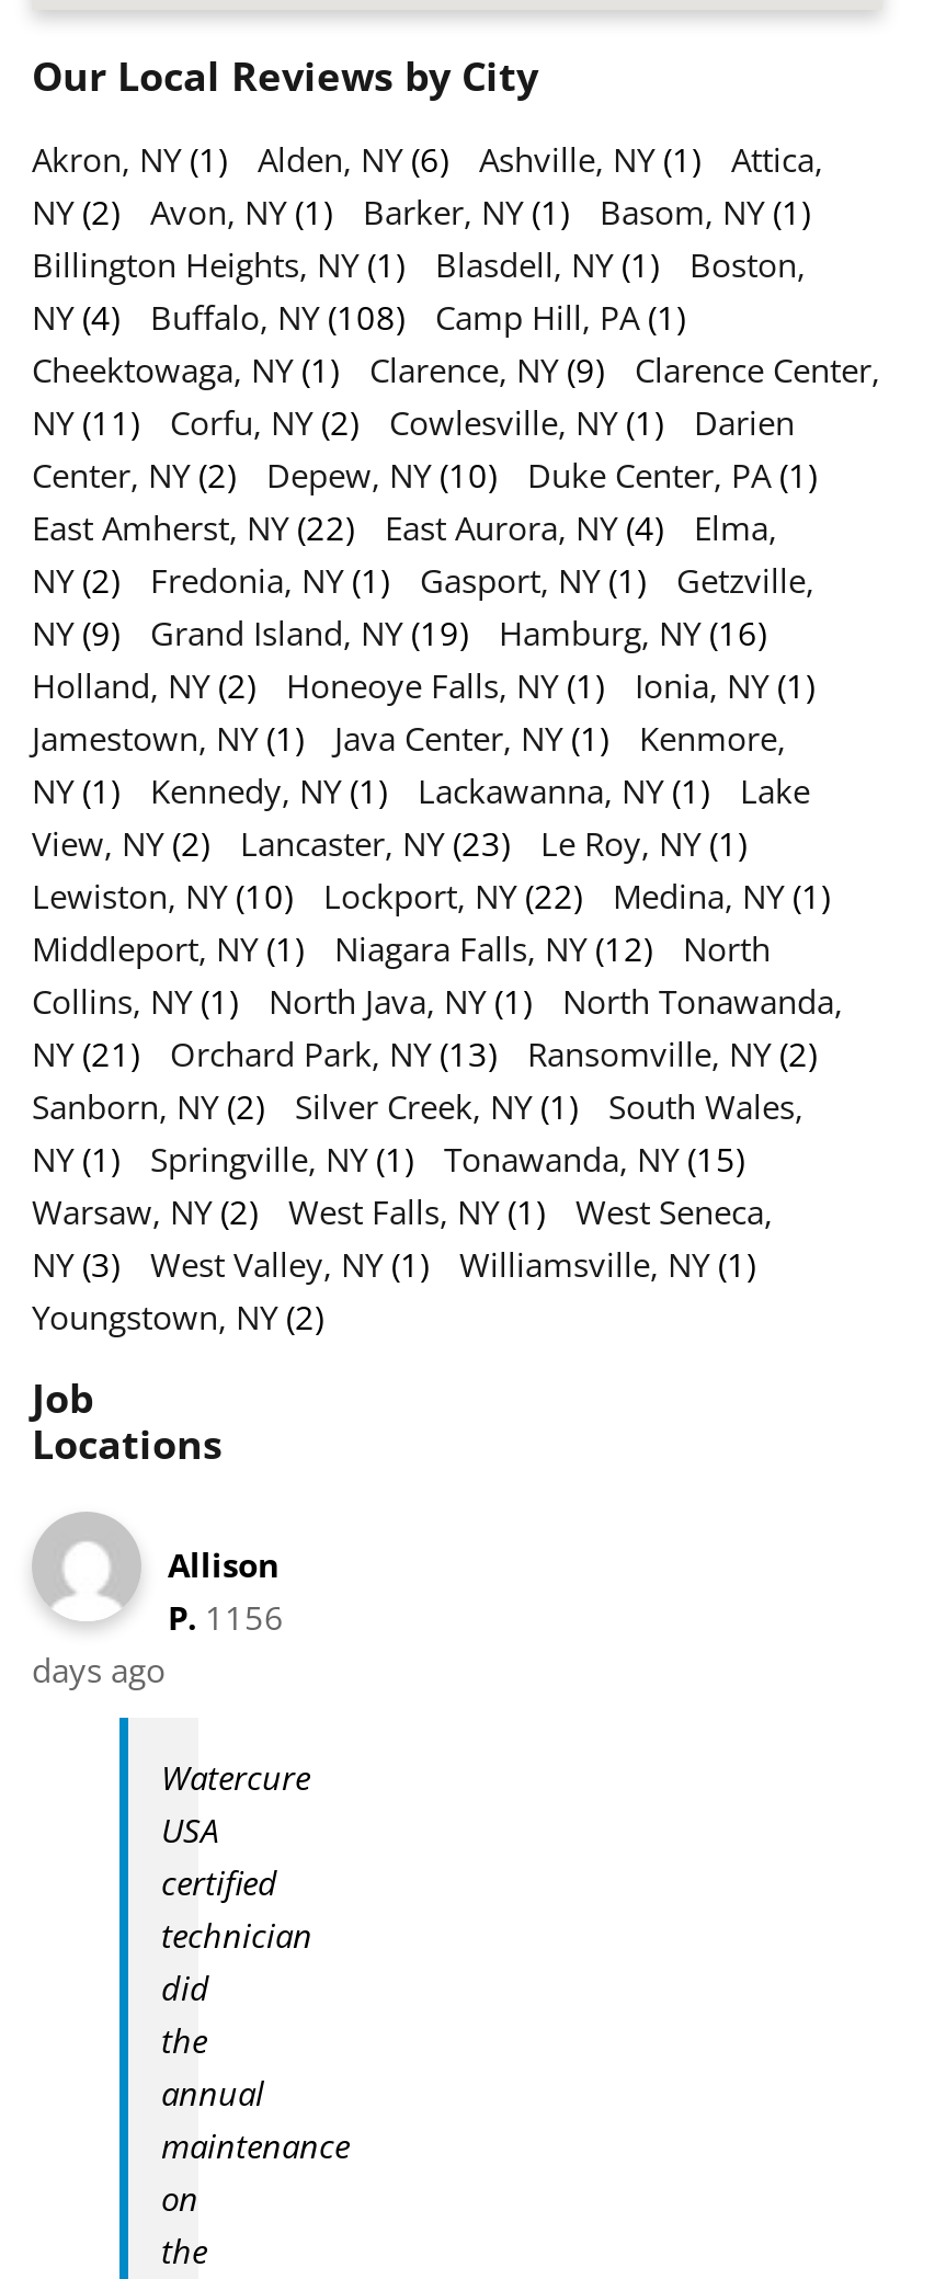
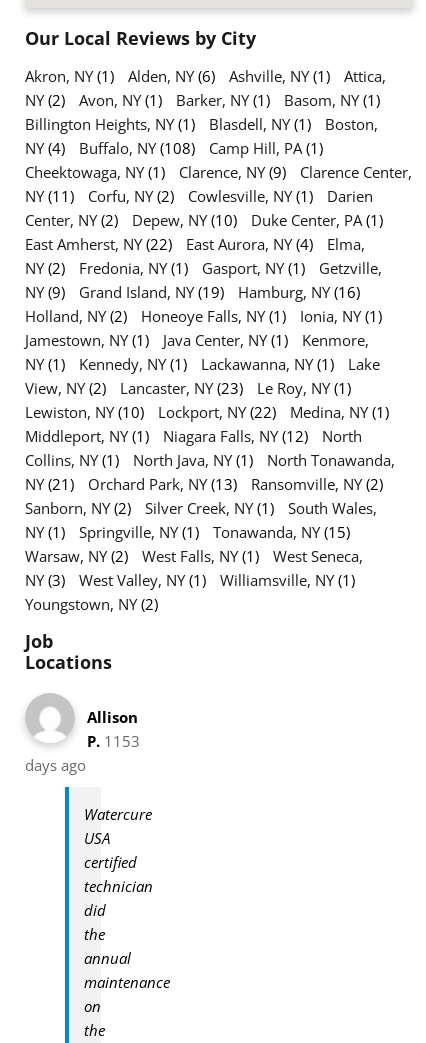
[168,1596,284,1640] P. 1156 -> [87,731,140,751] P. 1153

